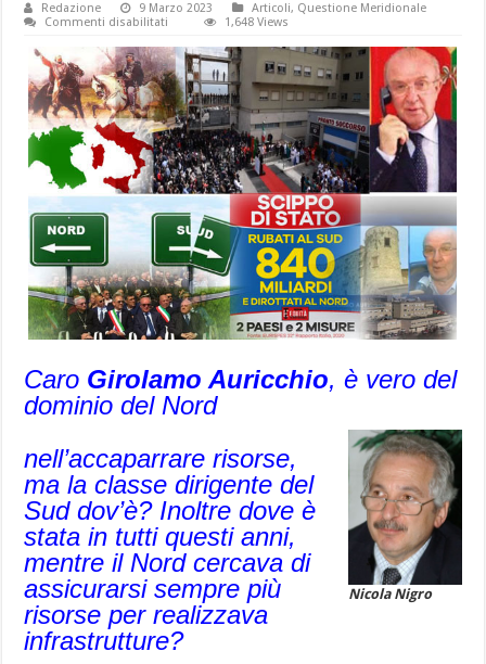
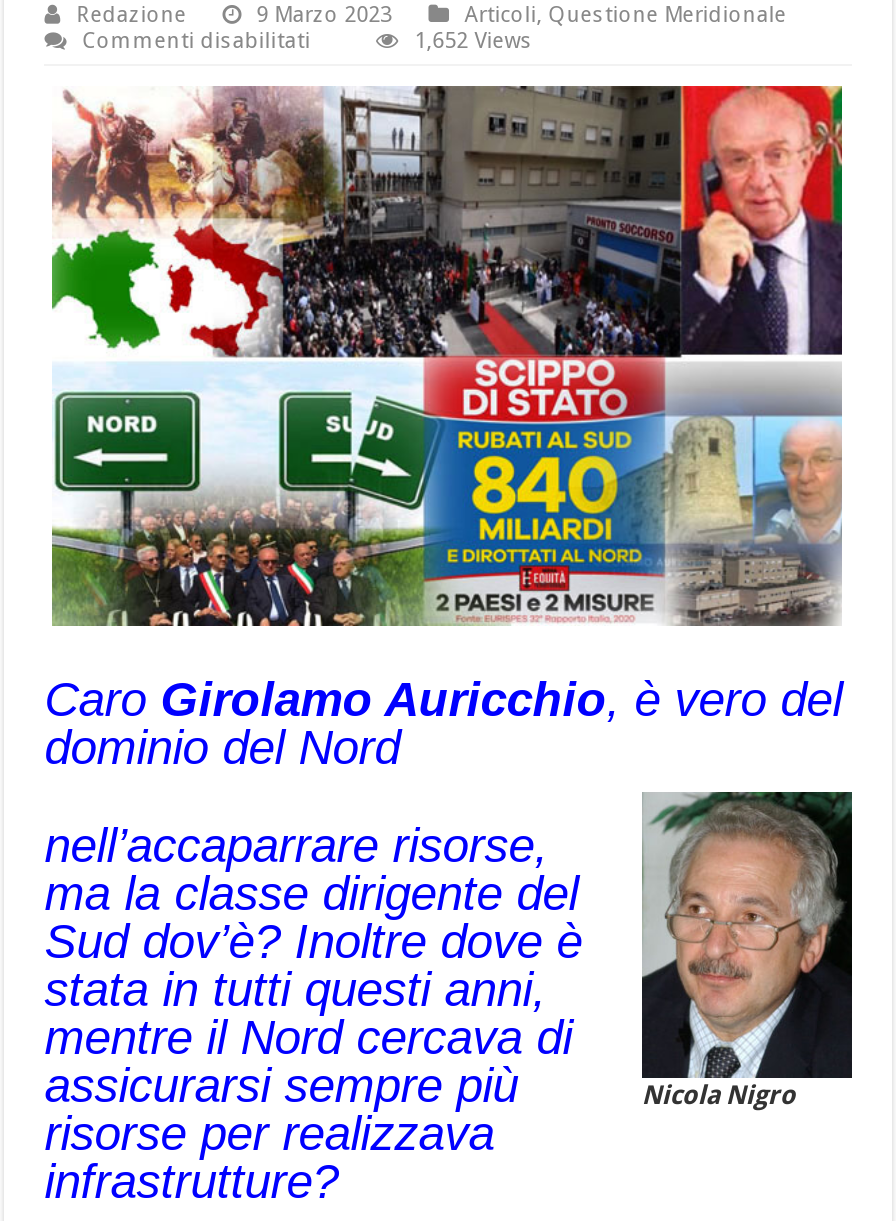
[225,15,289,29] 1,648 Views -> [414,28,532,54] 1,652 Views

